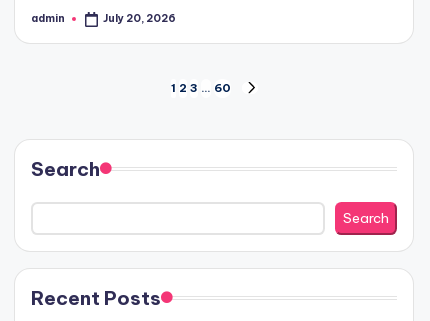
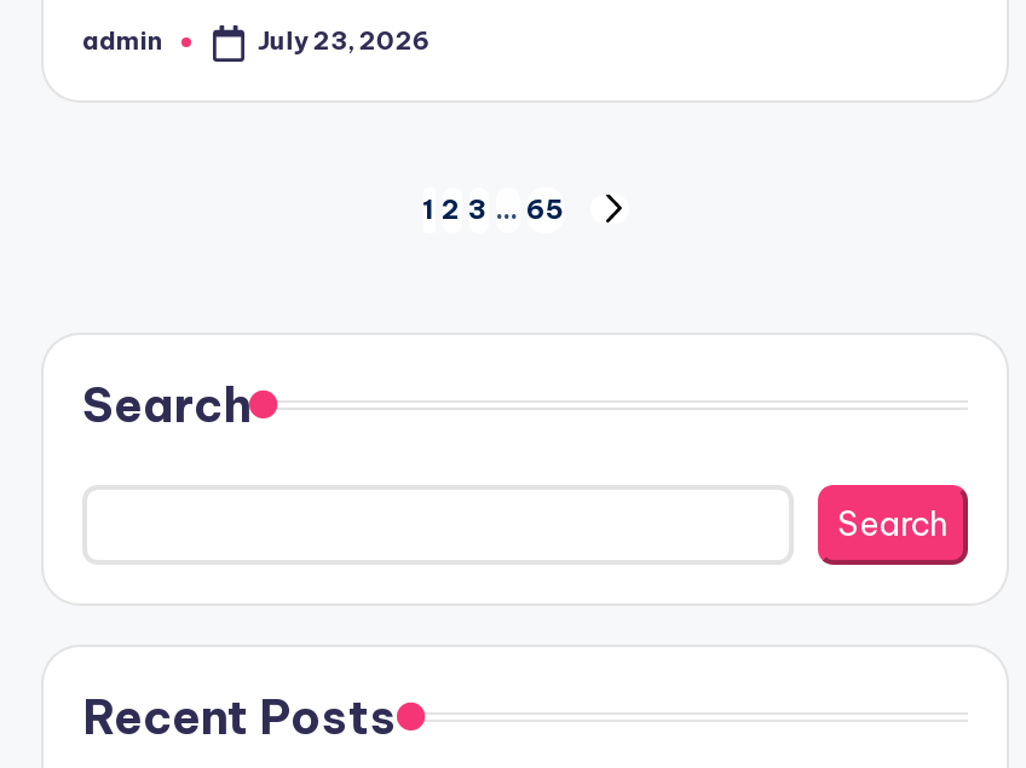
[103,12,176,25] July 20, 2026 -> [257,26,432,57] July 23, 2026
[170,80,230,94] 1 2 3 … 60 -> [422,191,563,225] 1 2 3 … 65

